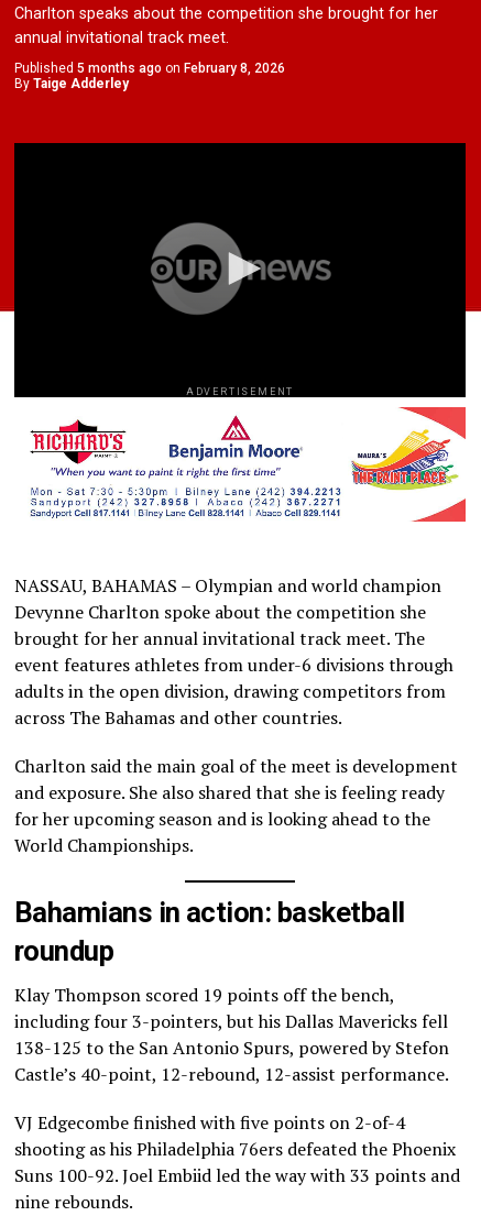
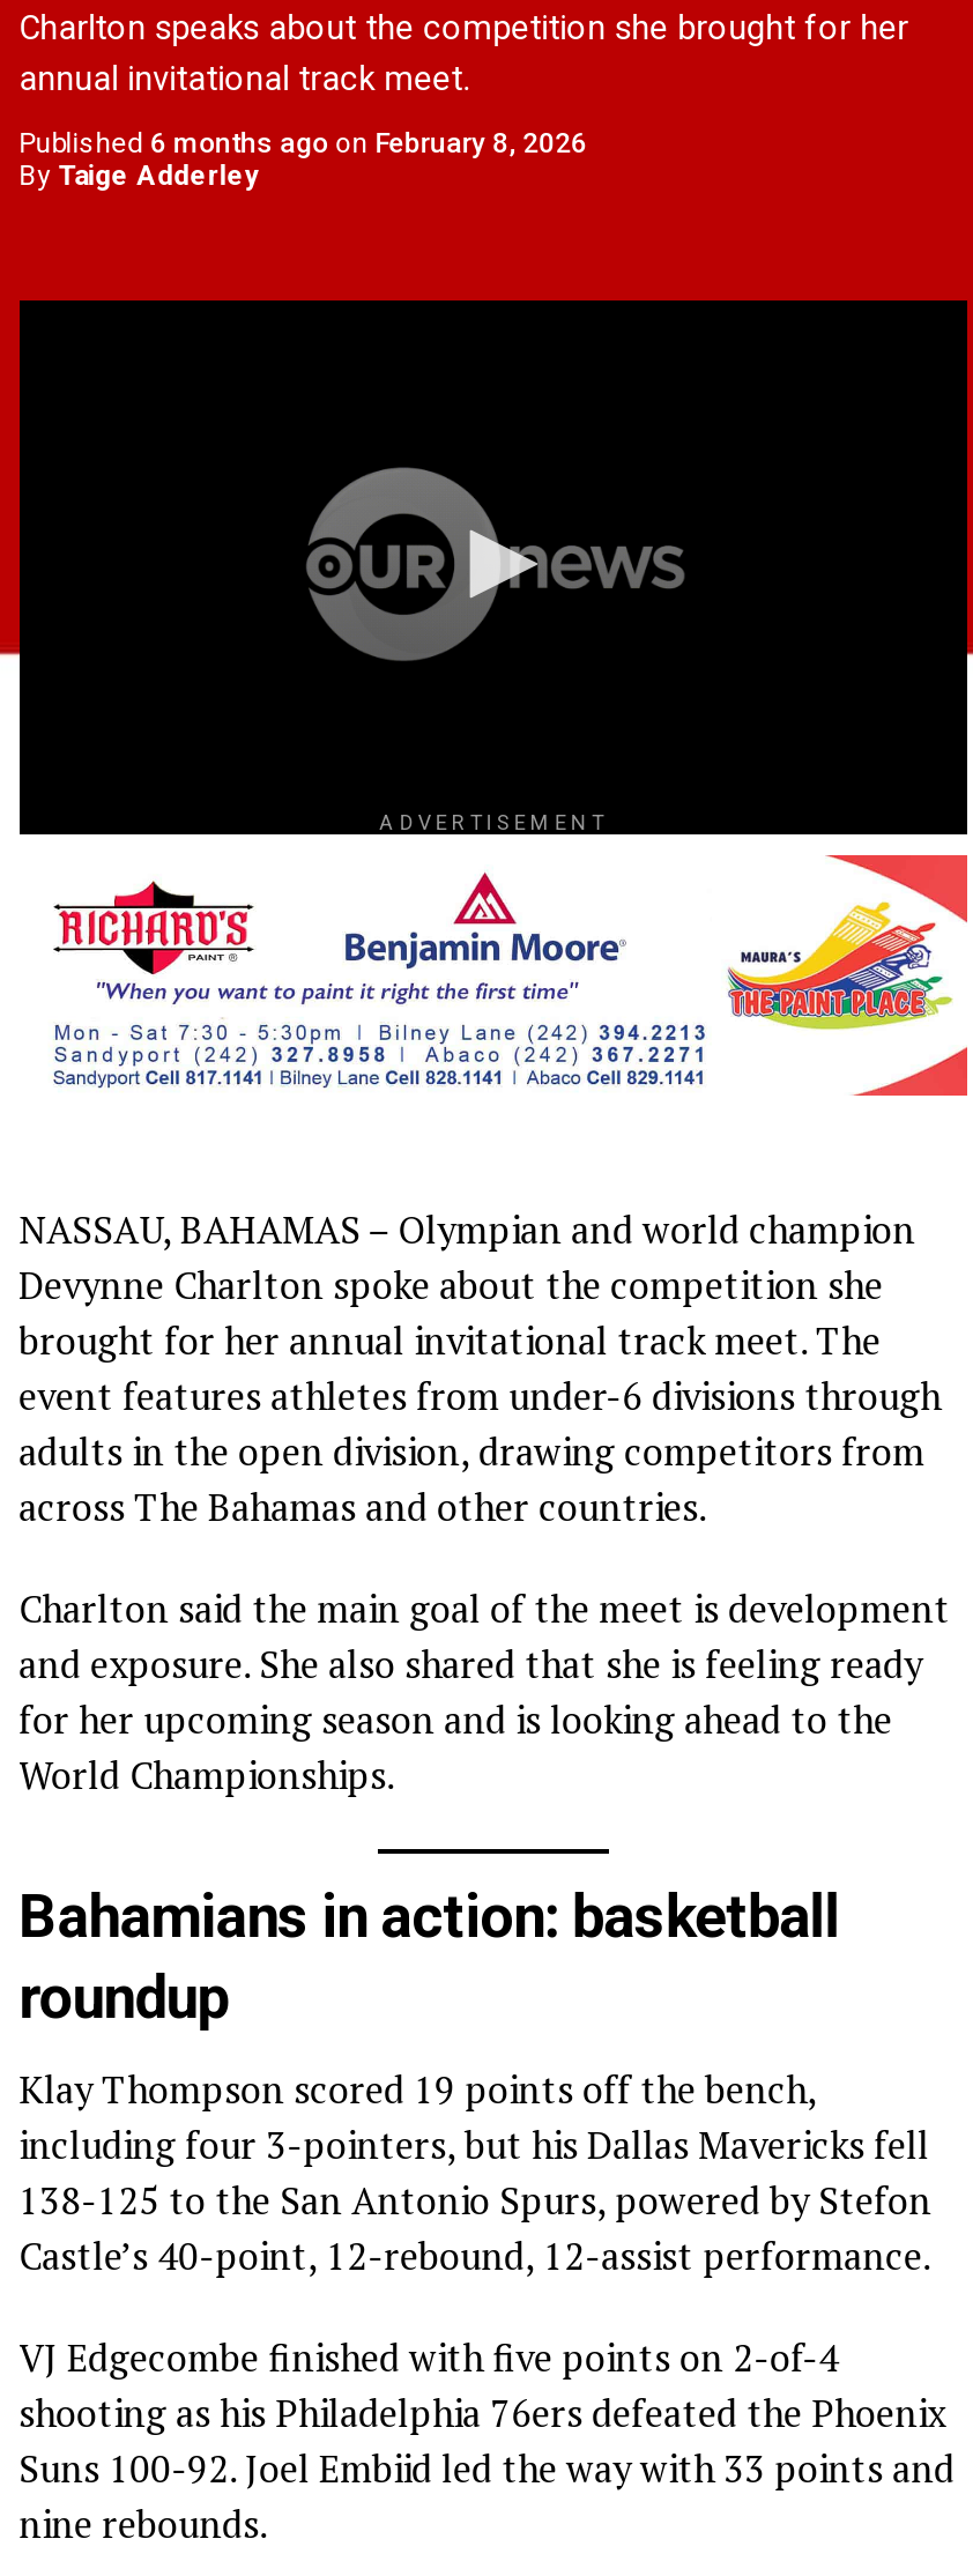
[14,61,285,76] Published 5 months ago on February 8, 2026 -> [19,127,587,159] Published 6 months ago on February 8, 2026

